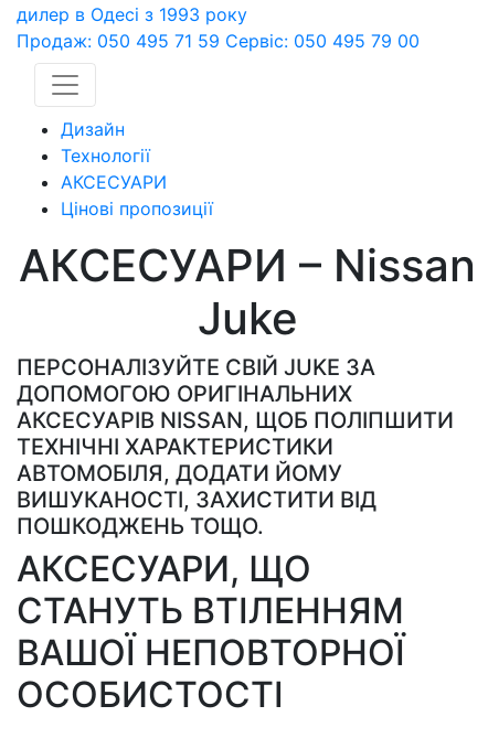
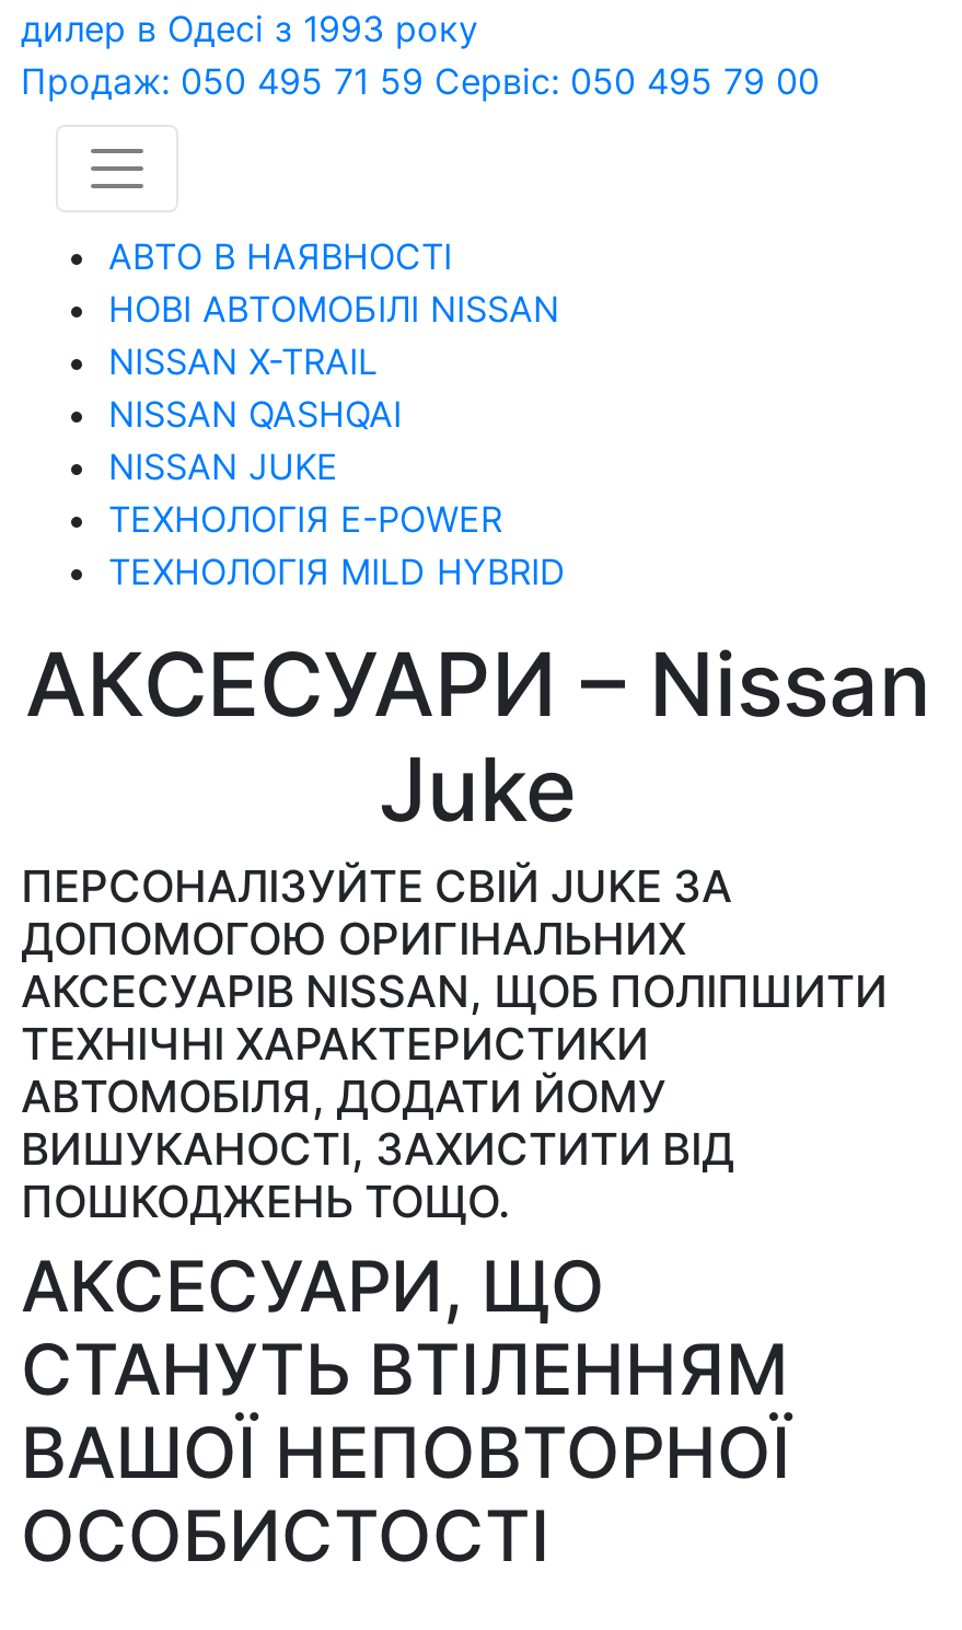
[61,118,213,220] Дизайн | Технології | АКСЕСУАРИ | Цінові пропозиції -> [108,234,566,593] АВТО В НАЯВНОСТІ | НОВІ АВТОМОБІЛІ NISSAN | NISSAN X-TRAIL | NISSAN QASHQAI | NISSAN JUKE | ТЕХНОЛОГІЯ E-POWER | ТЕХНОЛОГІЯ MILD HYBRID

